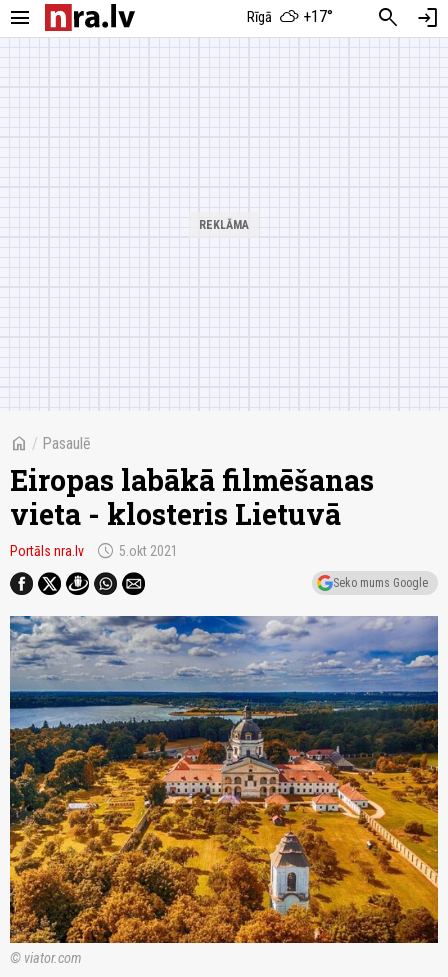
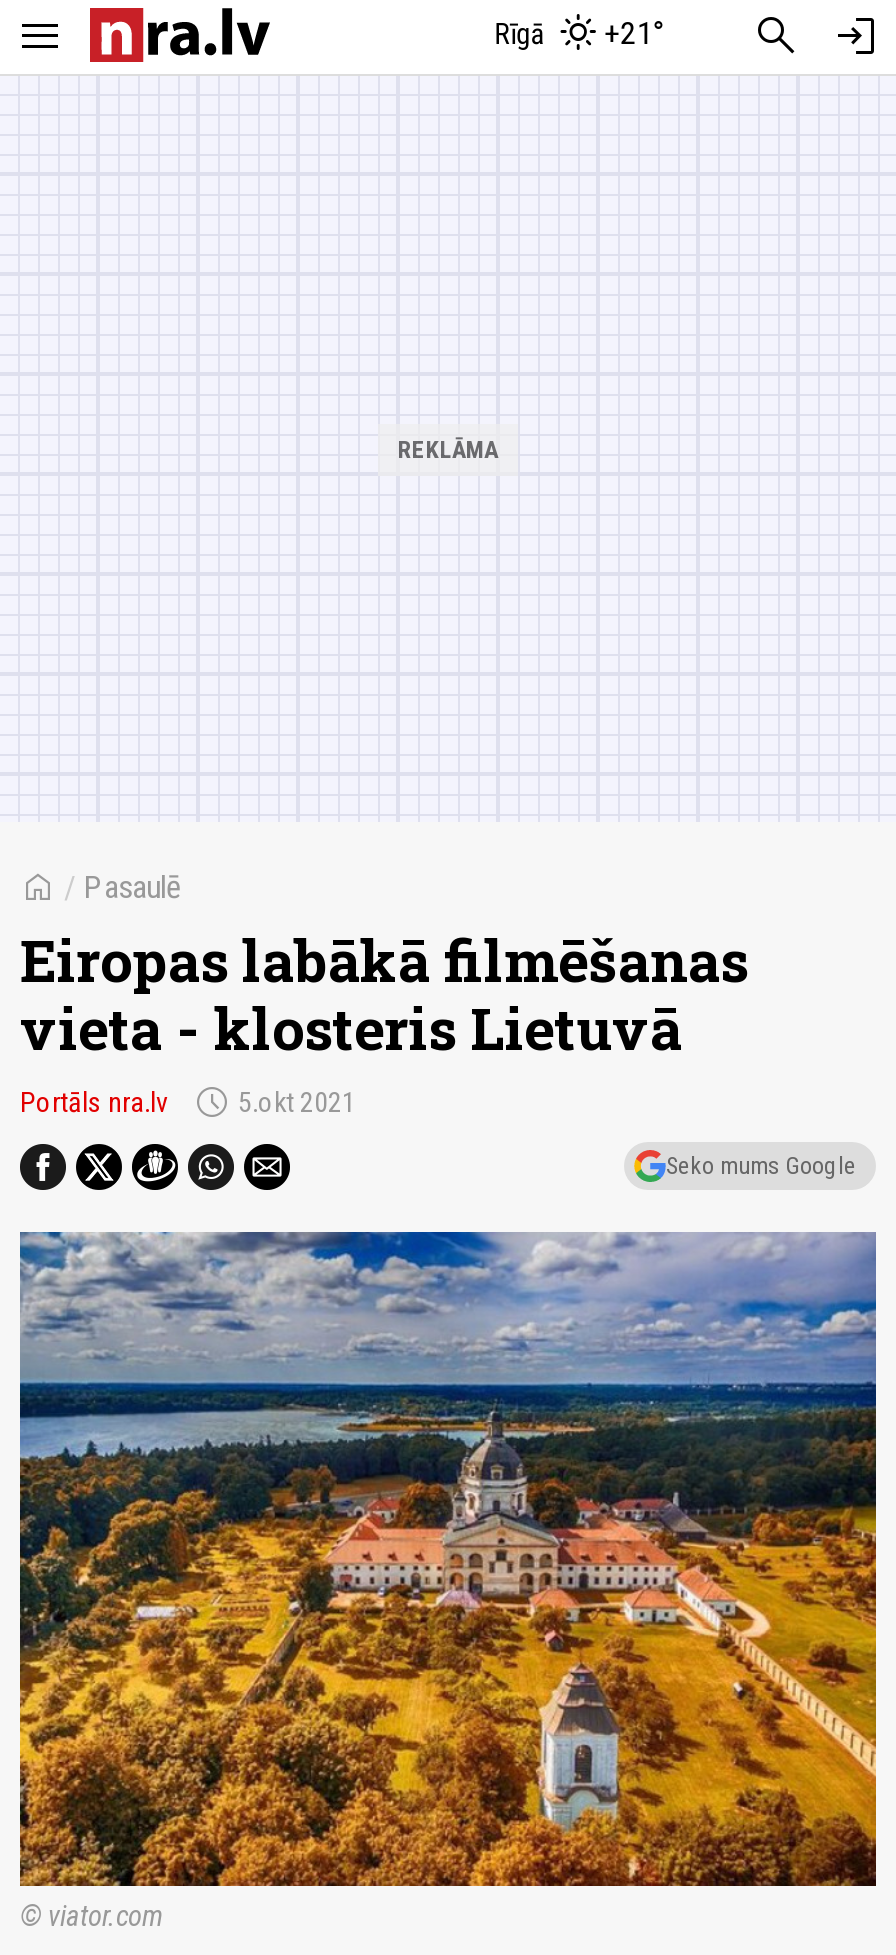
[247,7,333,26] Rīgā +17° -> [494,14,664,52] Rīgā +21°

